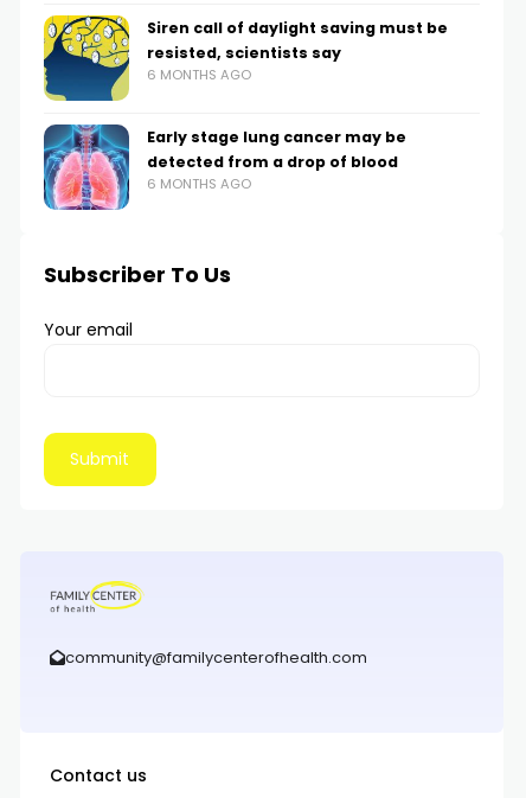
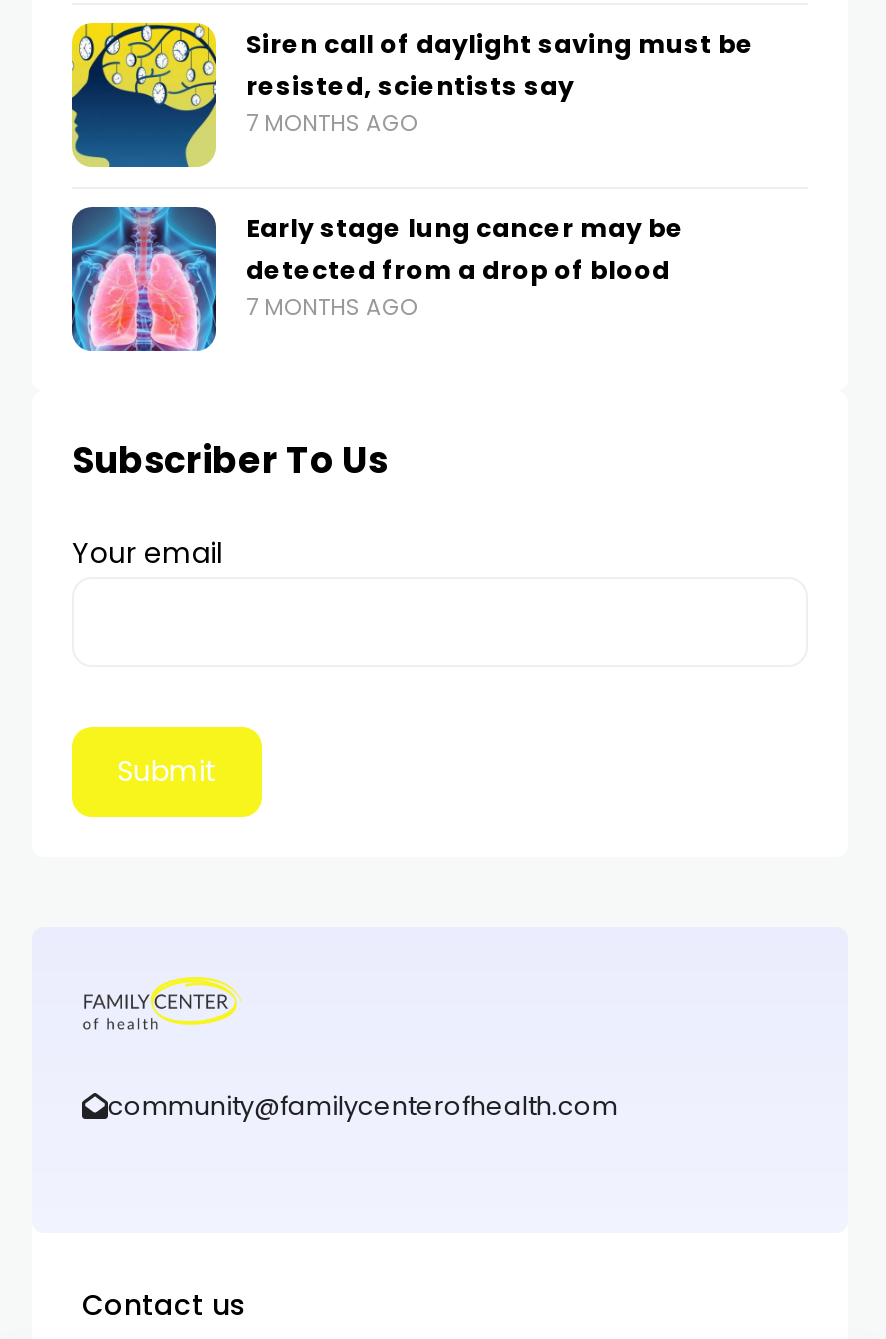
[147,65,251,84] 6 MONTHS AGO -> [246,107,418,139] 7 MONTHS AGO
[147,174,251,193] 6 MONTHS AGO -> [246,291,418,323] 7 MONTHS AGO

